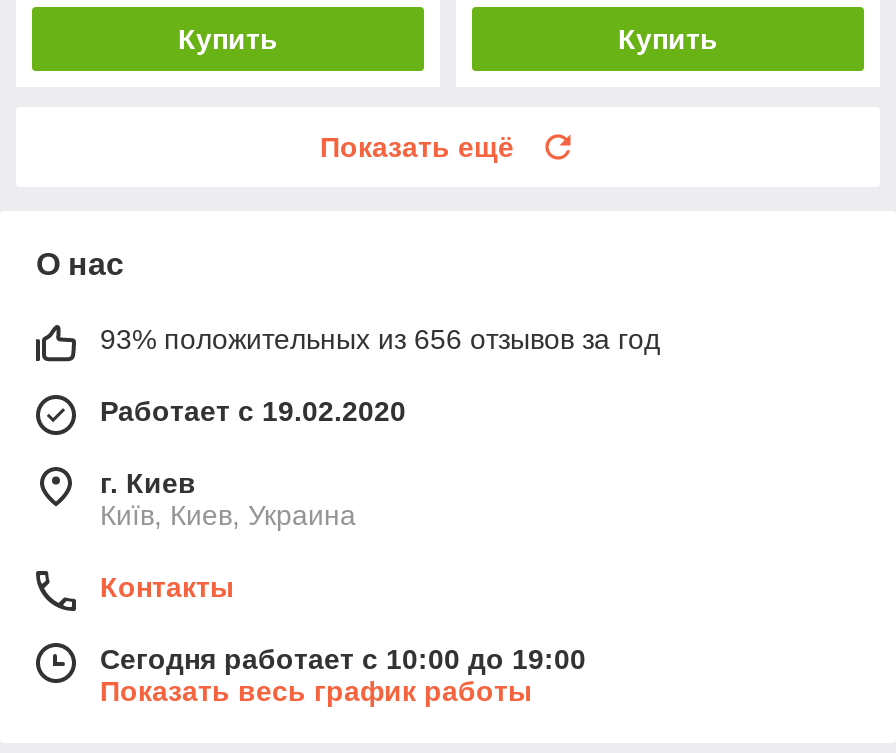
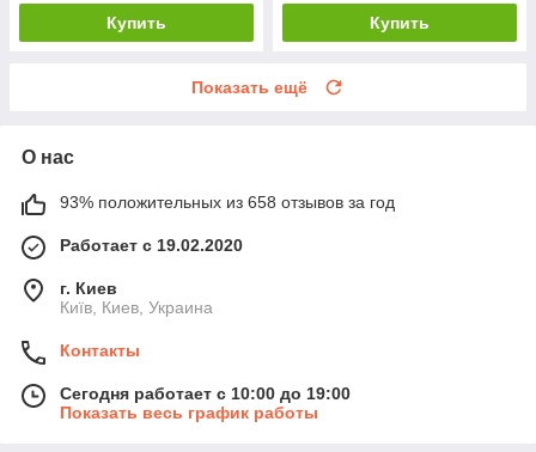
[100,323,660,355] 93% положительных из 656 отзывов за год -> [60,192,395,211] 93% положительных из 658 отзывов за год

